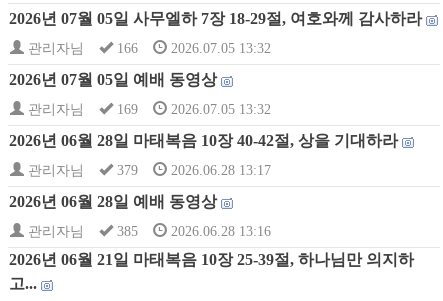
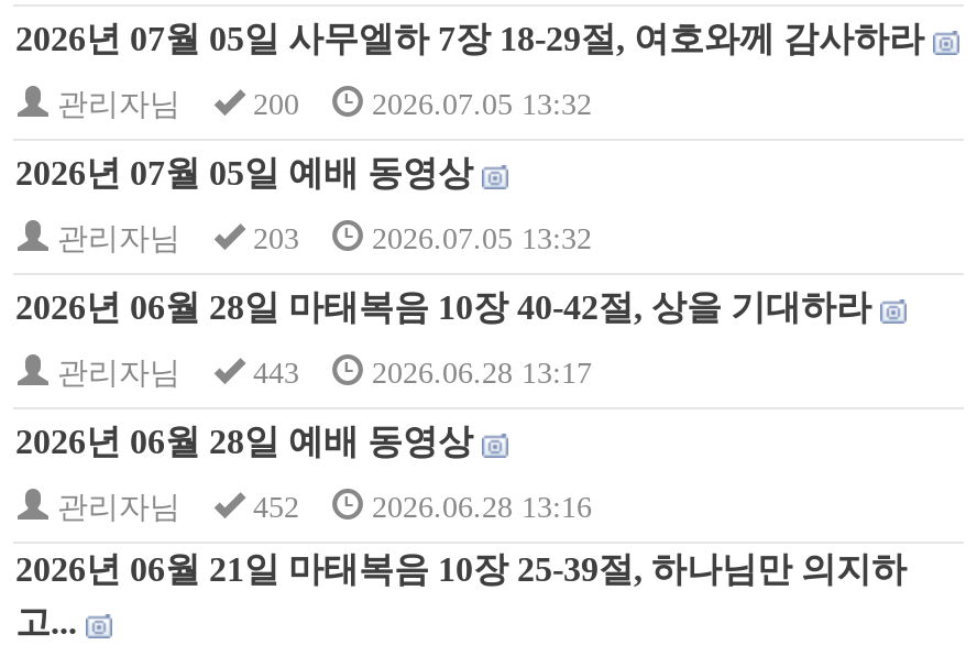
[24,41,271,56] 관리자님 166 2026.07.05 13:32 -> [48,88,592,121] 관리자님 200 2026.07.05 13:32
[24,102,271,117] 관리자님 169 2026.07.05 13:32 -> [48,223,592,256] 관리자님 203 2026.07.05 13:32
[24,163,271,178] 관리자님 379 2026.06.28 13:17 -> [48,357,592,390] 관리자님 443 2026.06.28 13:17
[24,224,271,239] 관리자님 385 2026.06.28 13:16 -> [48,491,592,524] 관리자님 452 2026.06.28 13:16

